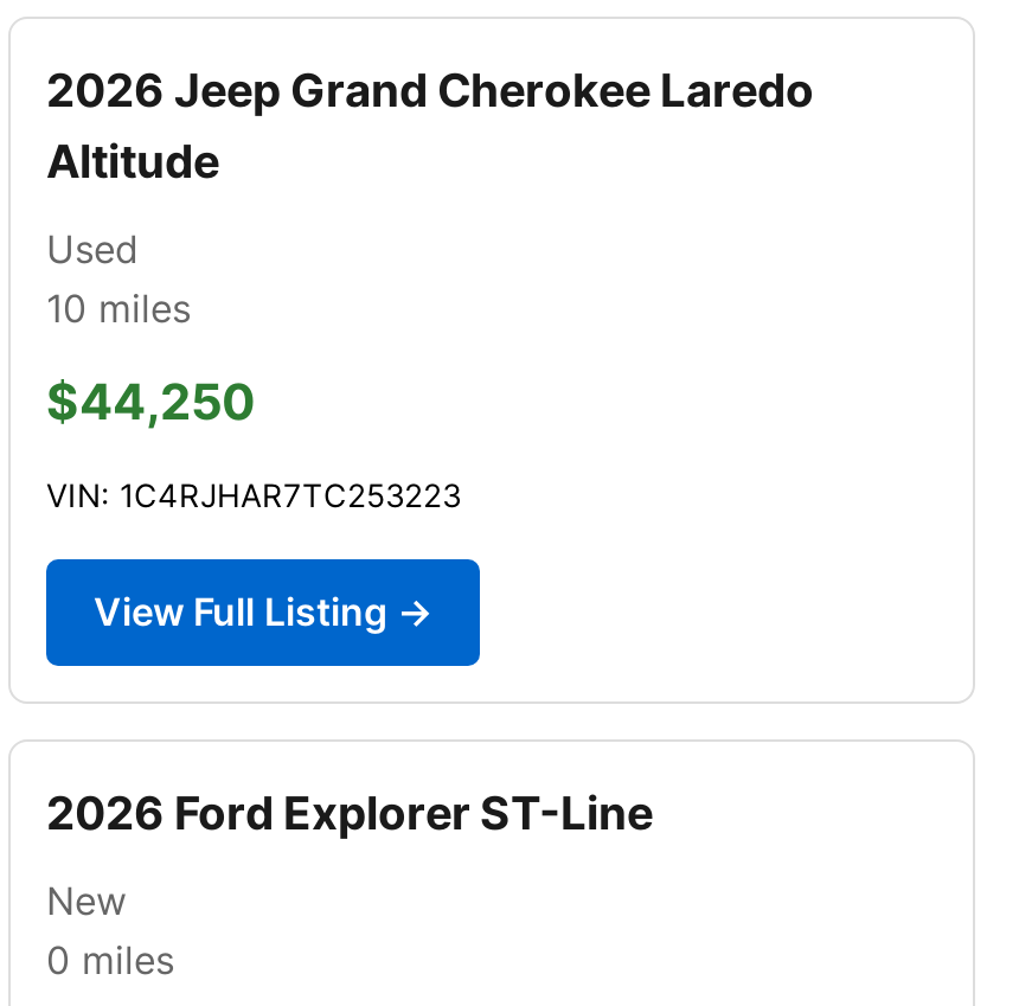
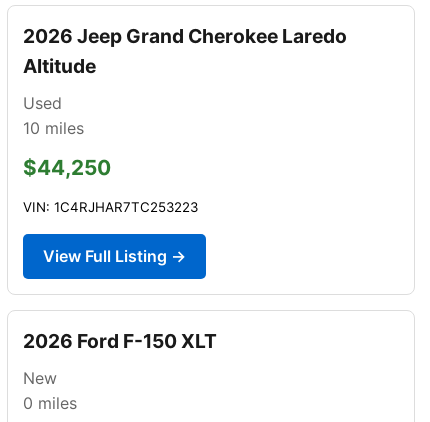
[46,784,653,841] 2026 Ford Explorer ST-Line -> [23,329,217,353] 2026 Ford F-150 XLT

